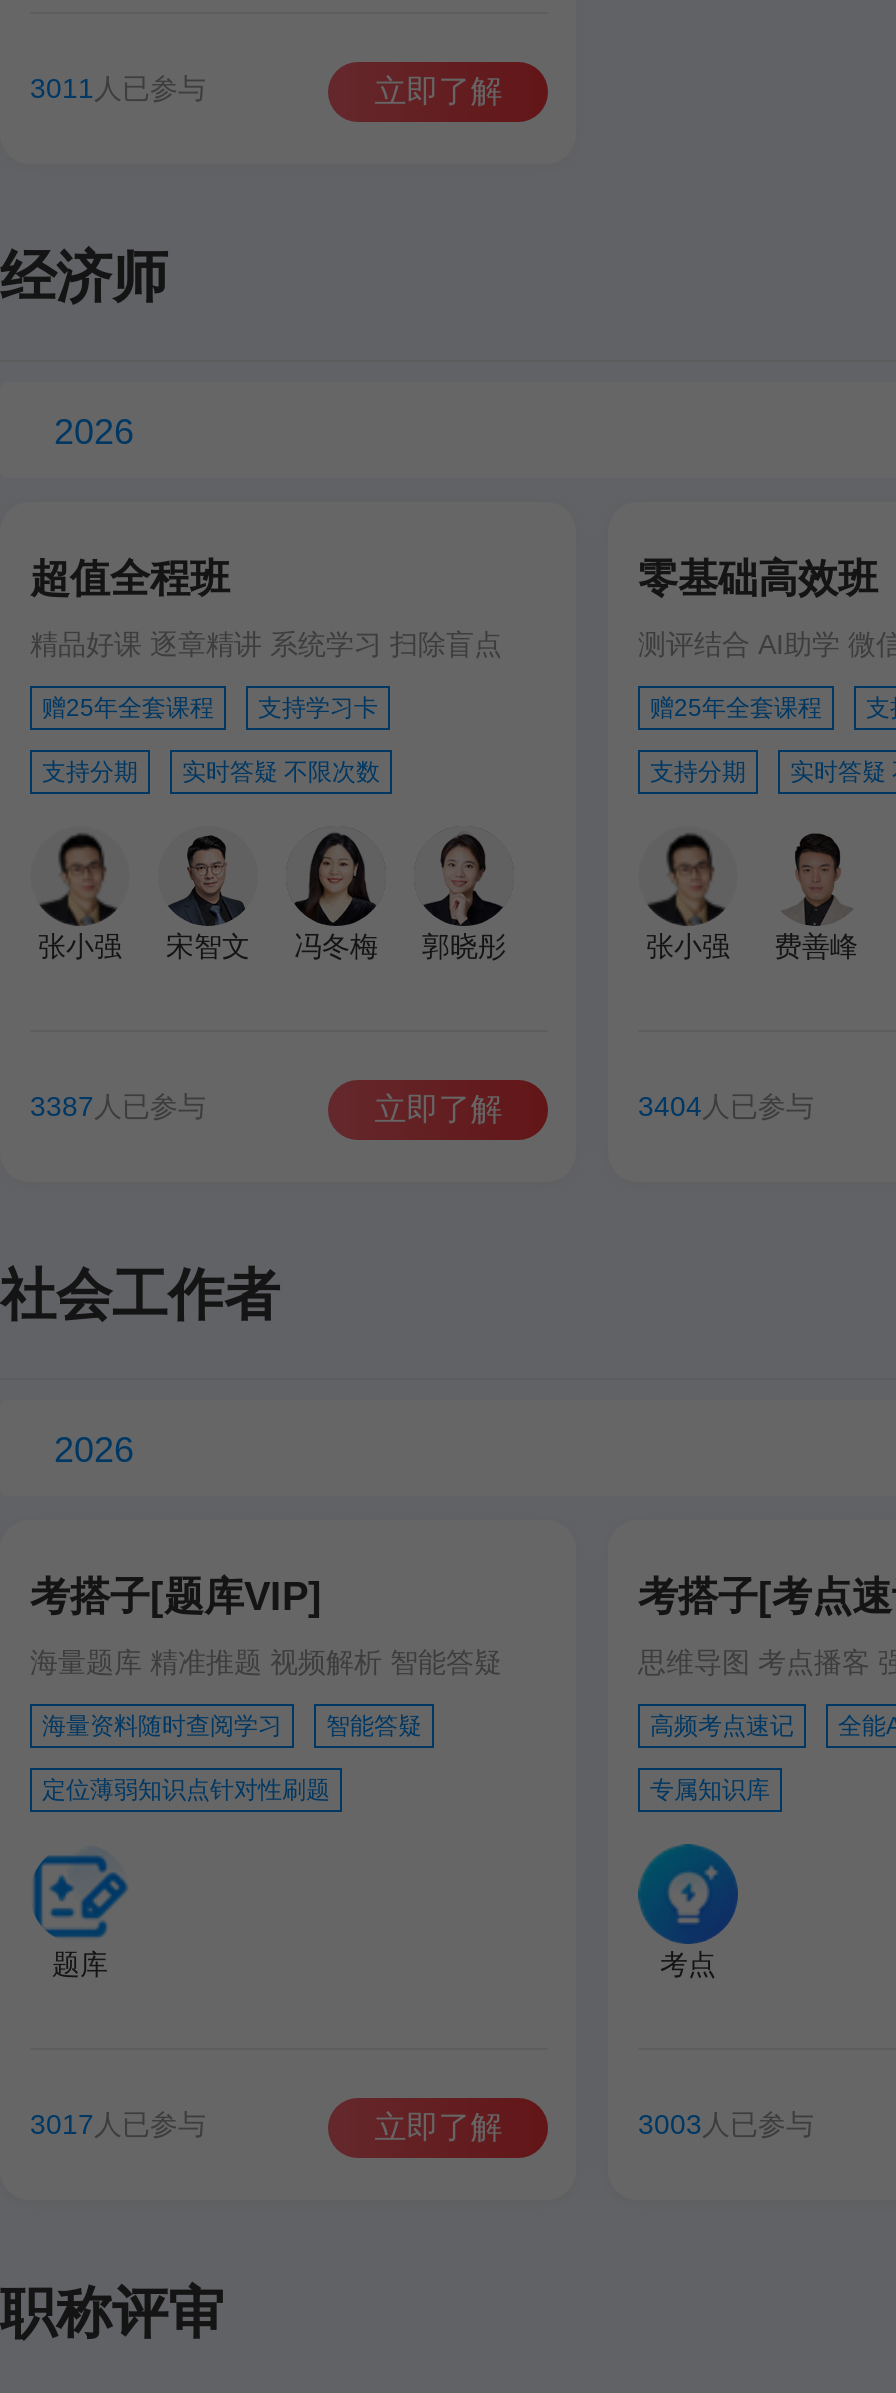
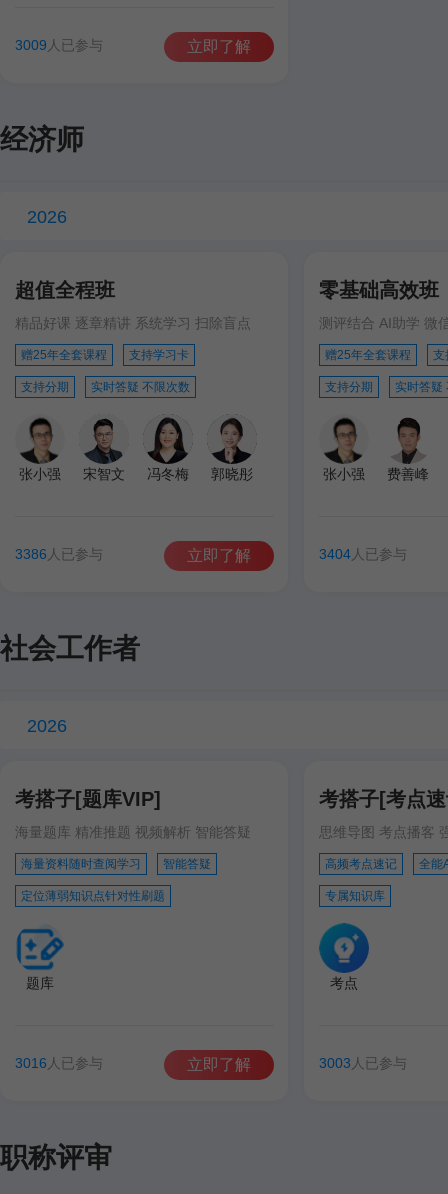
[30,72,206,104] 3011人已参与 -> [15,37,103,53] 3009人已参与
[30,1090,206,1122] 3387人已参与 -> [15,546,103,562] 3386人已参与
[30,2108,206,2140] 3017人已参与 -> [15,1055,103,1071] 3016人已参与

